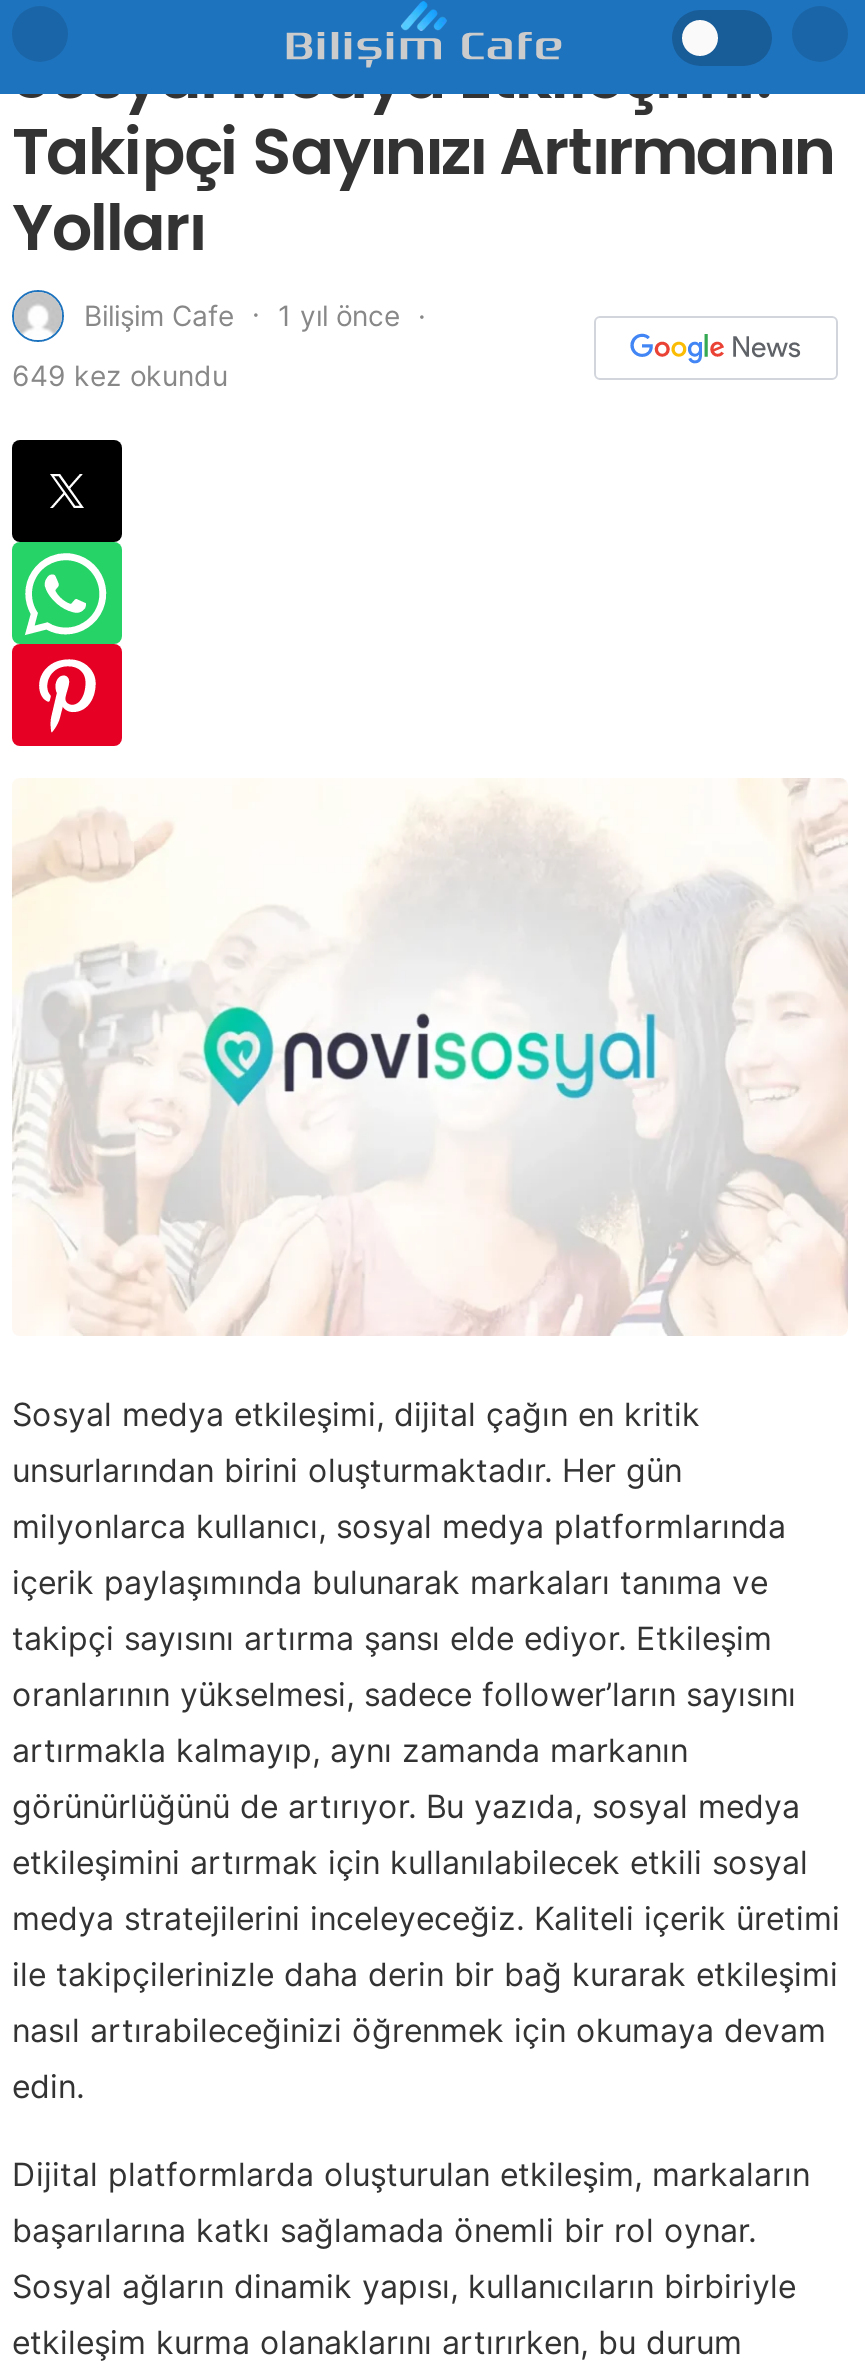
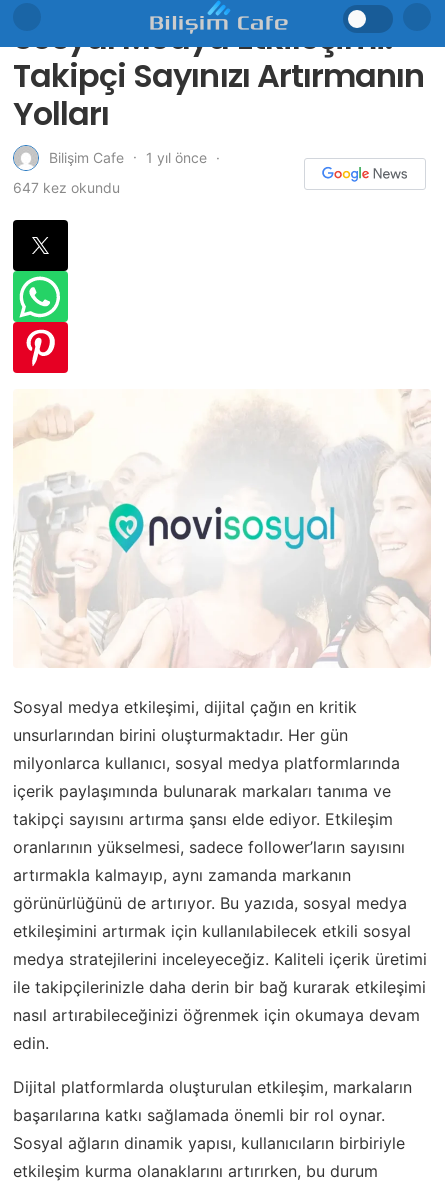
[12,358,228,392] 649 kez okundu -> [13,179,120,196] 647 kez okundu

